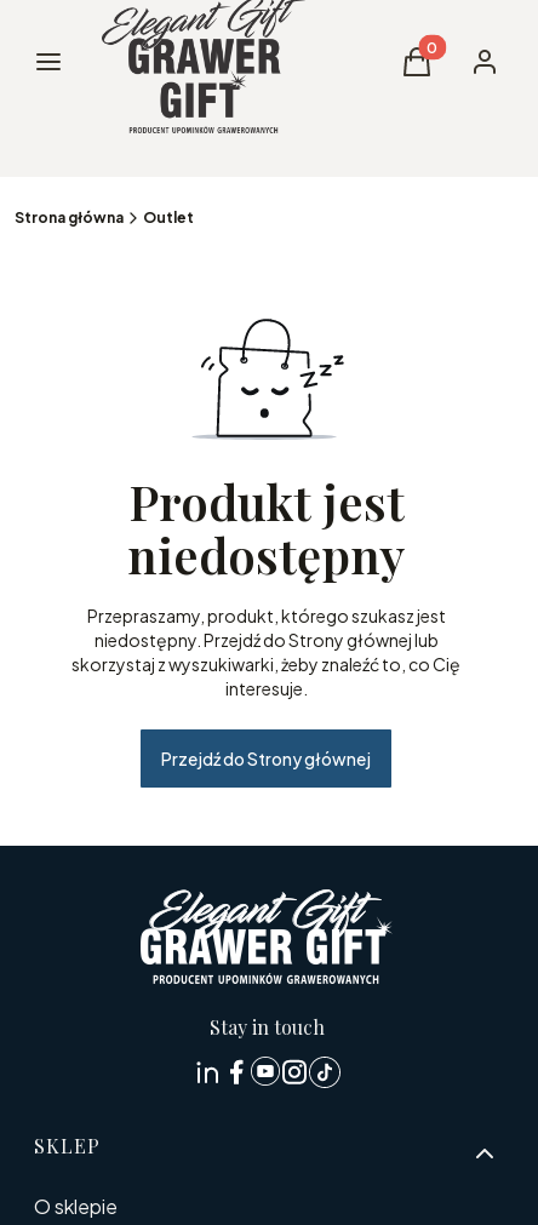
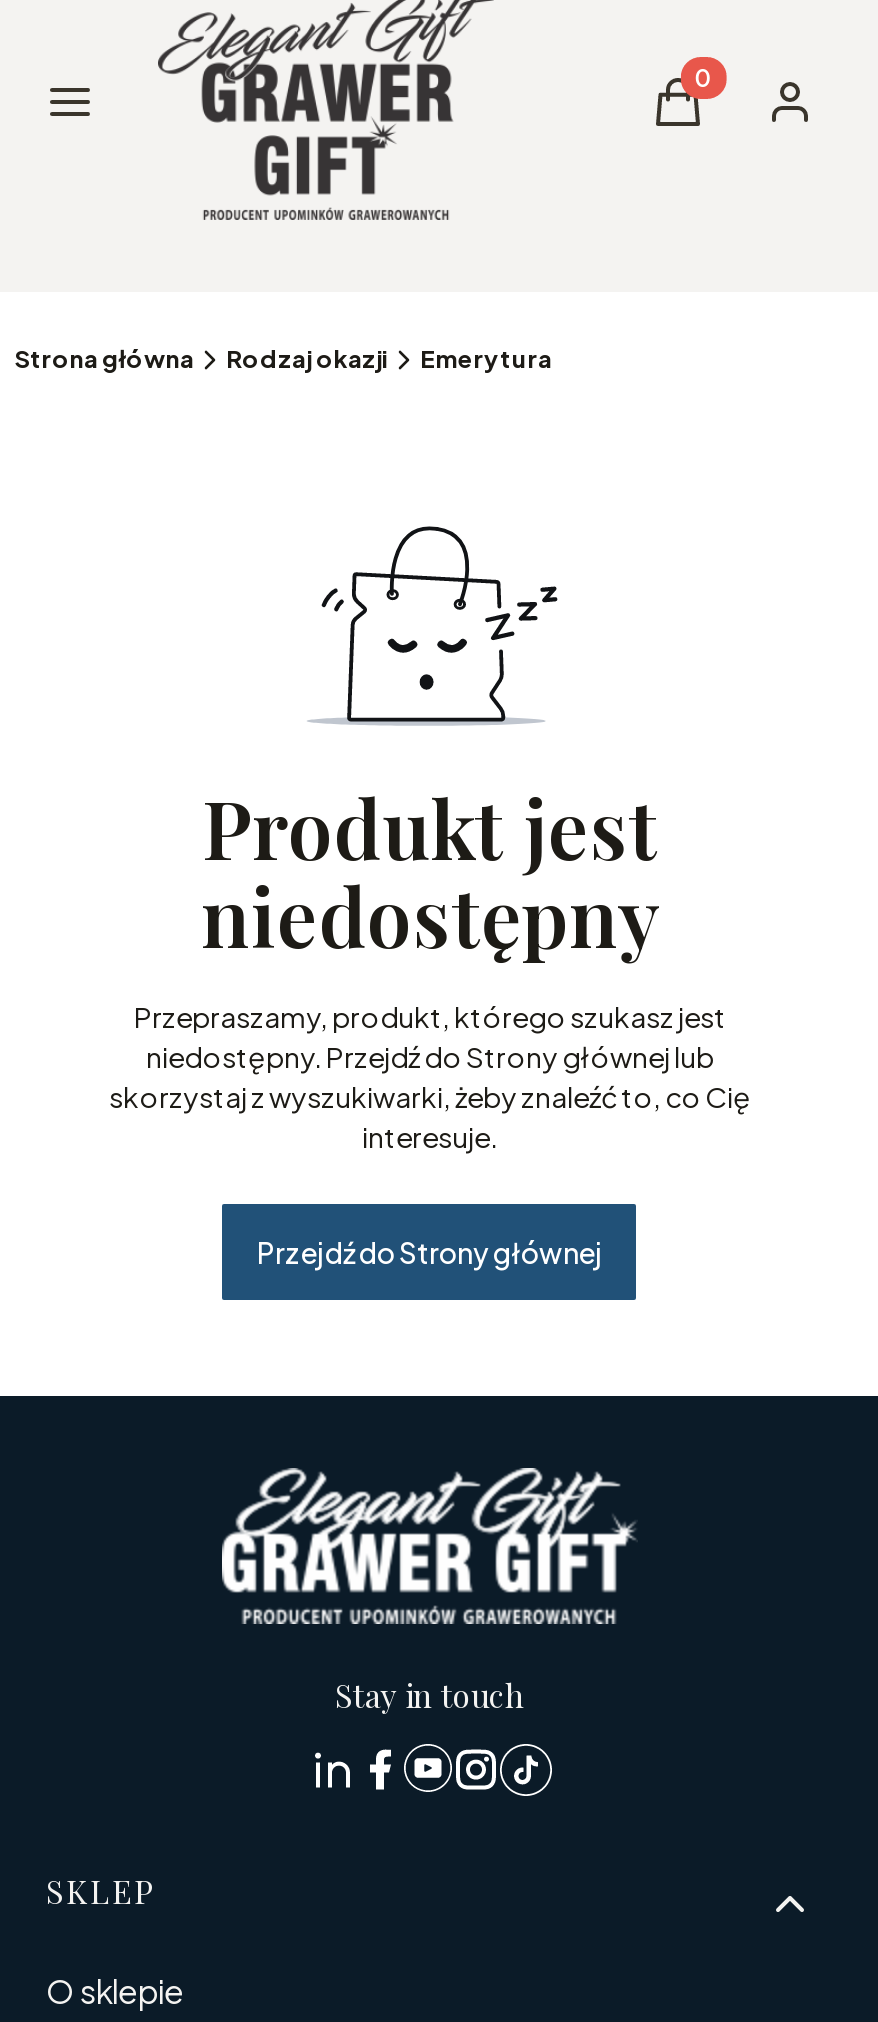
[143,209,194,227] Outlet -> [226,344,552,374] Rodzaj okazji | Emerytura

